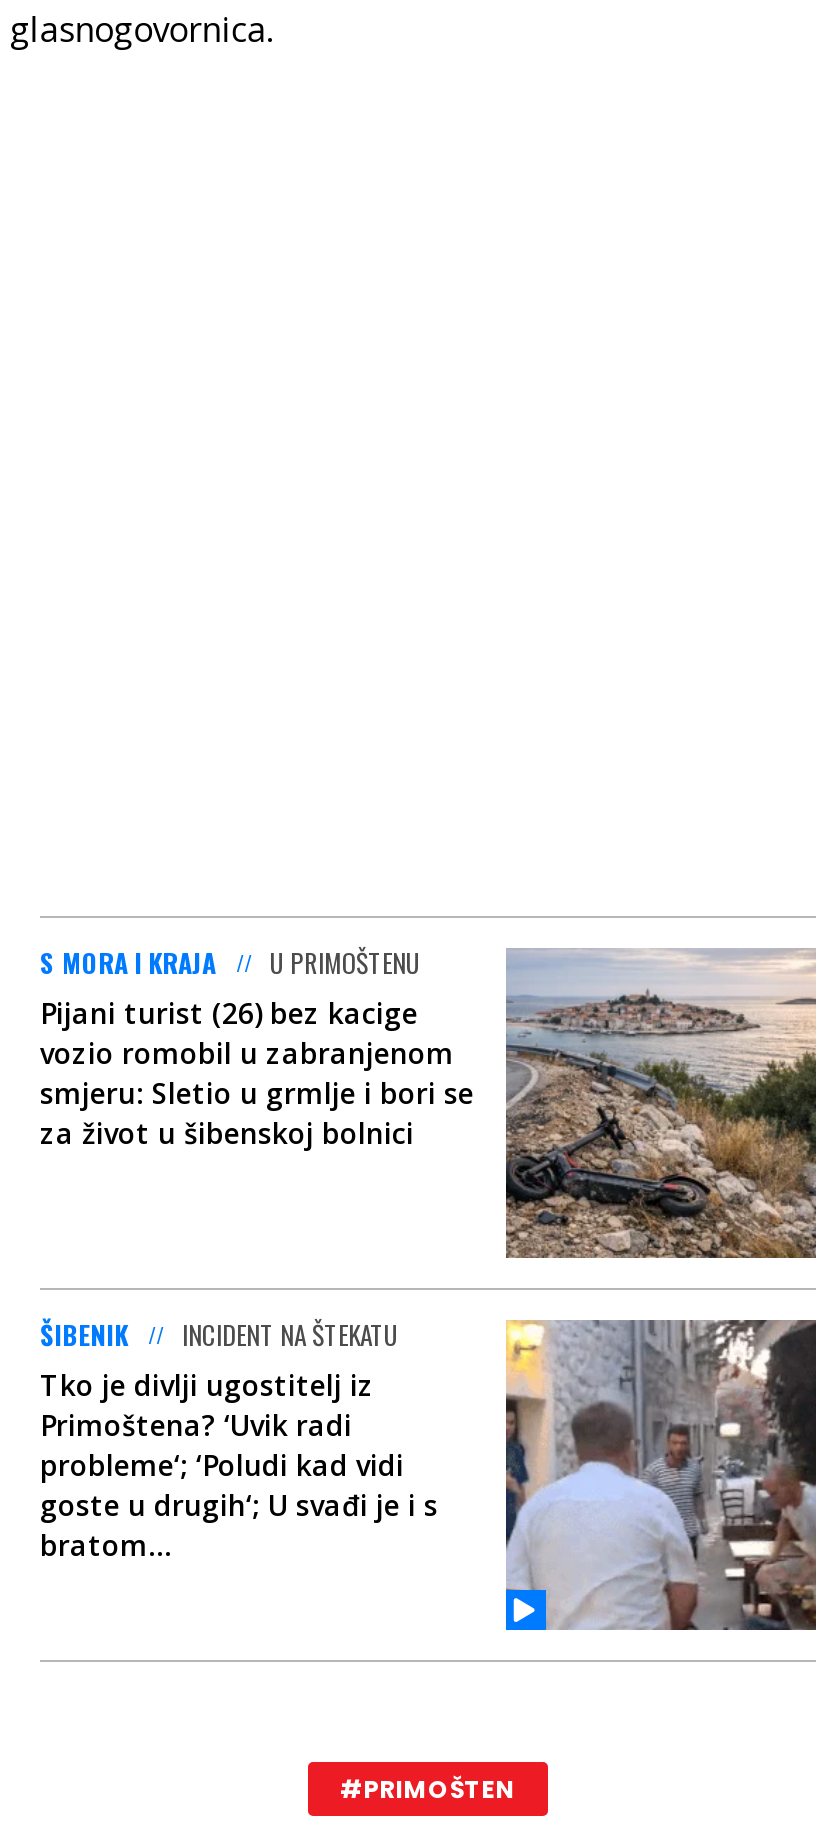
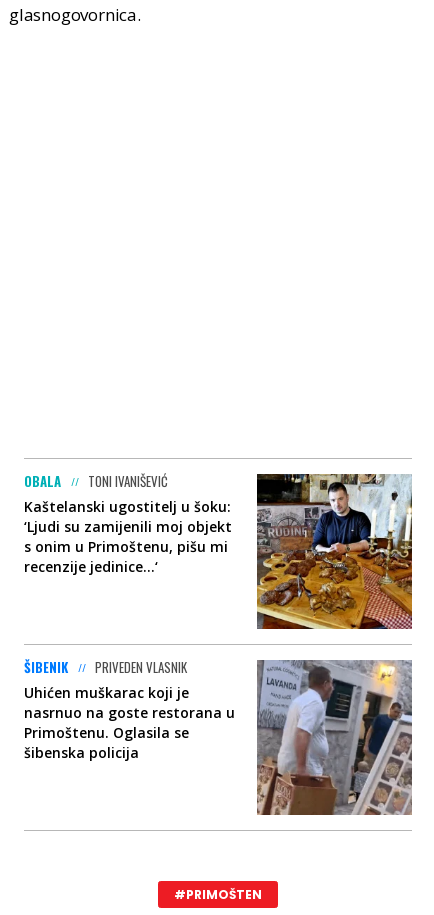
[40,941,818,1260] [image] | S MORA I KRAJA | U PRIMOŠTENU | Pijani turist (26) bez kacige | vozio romobil u zabranjenom | smjeru: Sletio u grmlje i bori se | za život u šibenskoj bolnici -> [24,471,413,630] [image] | OBALA | TONI IVANIŠEVIĆ | Kaštelanski ugostitelj u šoku: | ‘Ljudi su zamijenili moj objekt | s onim u Primoštenu, pišu mi | recenzije jedinice...‘
[40,1314,818,1632] [image] | INCIDENT NA ŠTEKATU | Tko je divlji ugostitelj iz | Primoštena? ‘Uvik radi | probleme‘; ‘Poludi kad vidi | goste u drugih‘; U svađi je i s | bratom... -> [24,657,412,816] [image] | PRIVEDEN VLASNIK | Uhićen muškarac koji je | nasrnuo na goste restorana u | Primoštenu. Oglasila se | šibenska policija

